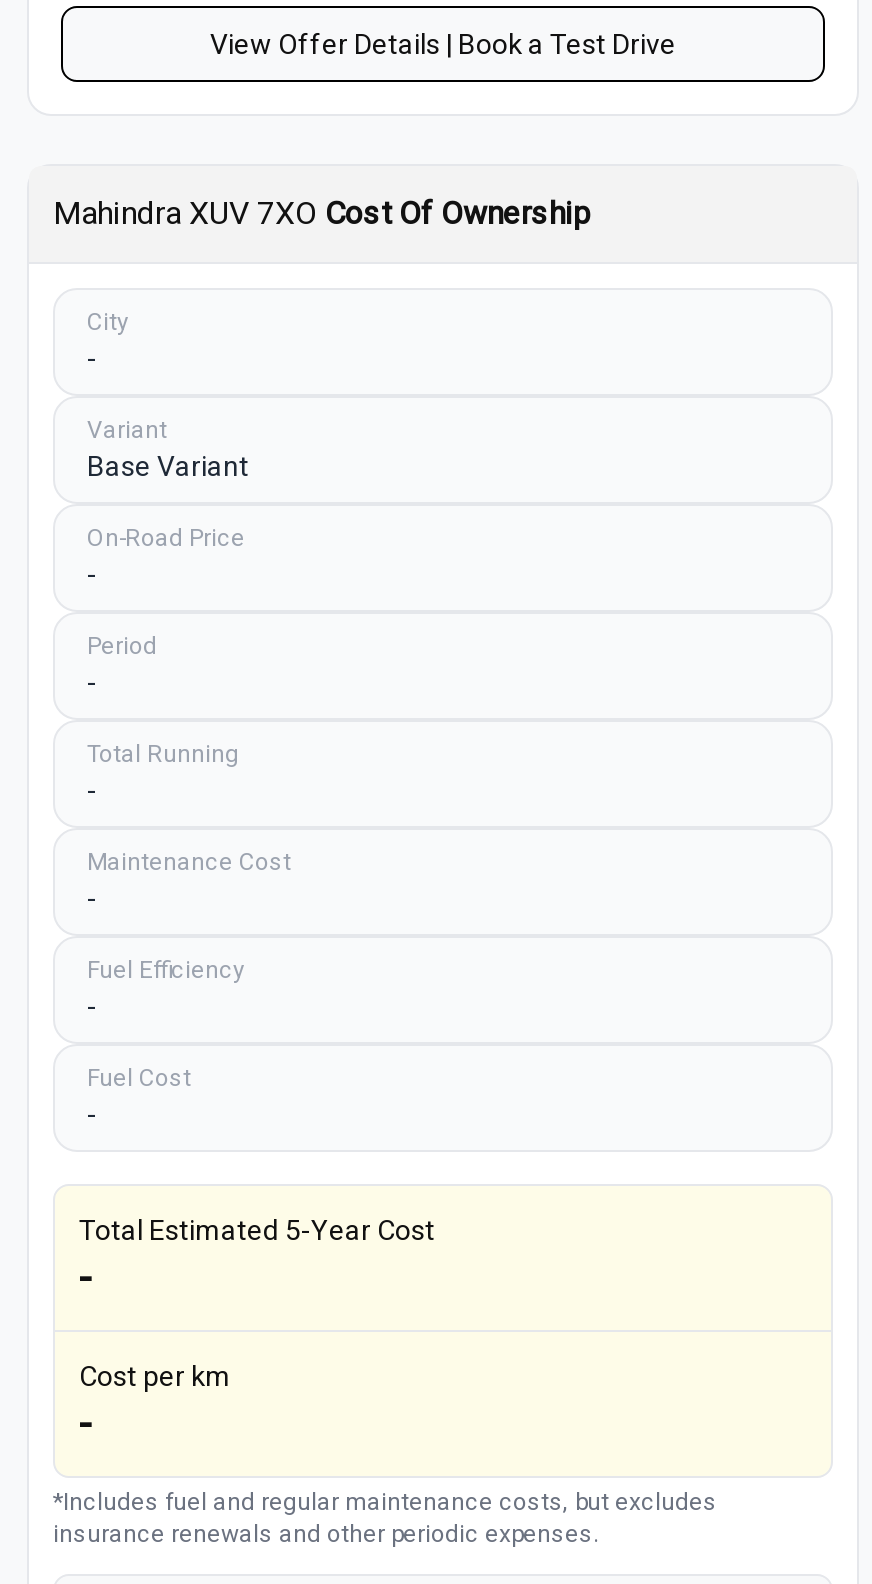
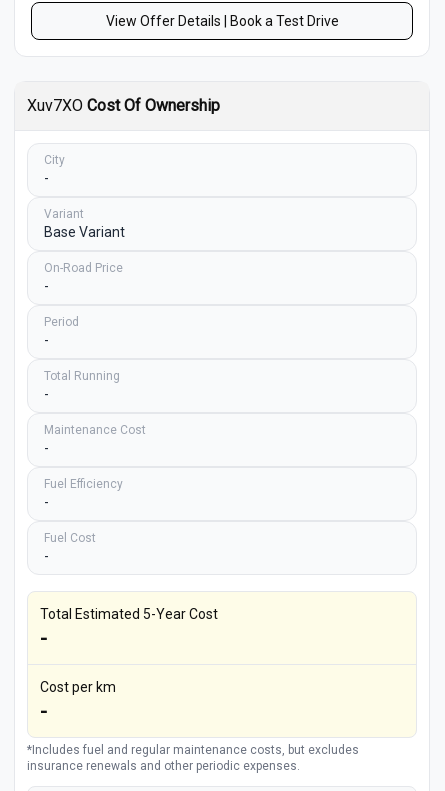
[53,194,591,232] Mahindra XUV 7XO Cost Of Ownership -> [27,96,220,115] Xuv7XO Cost Of Ownership

